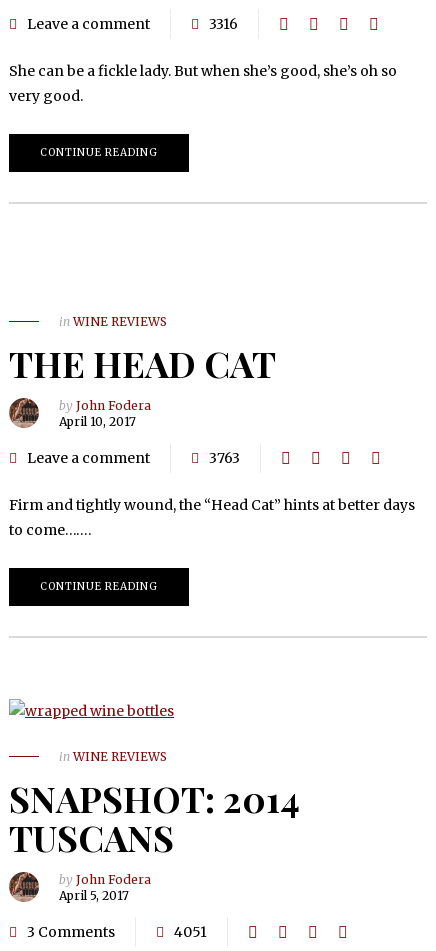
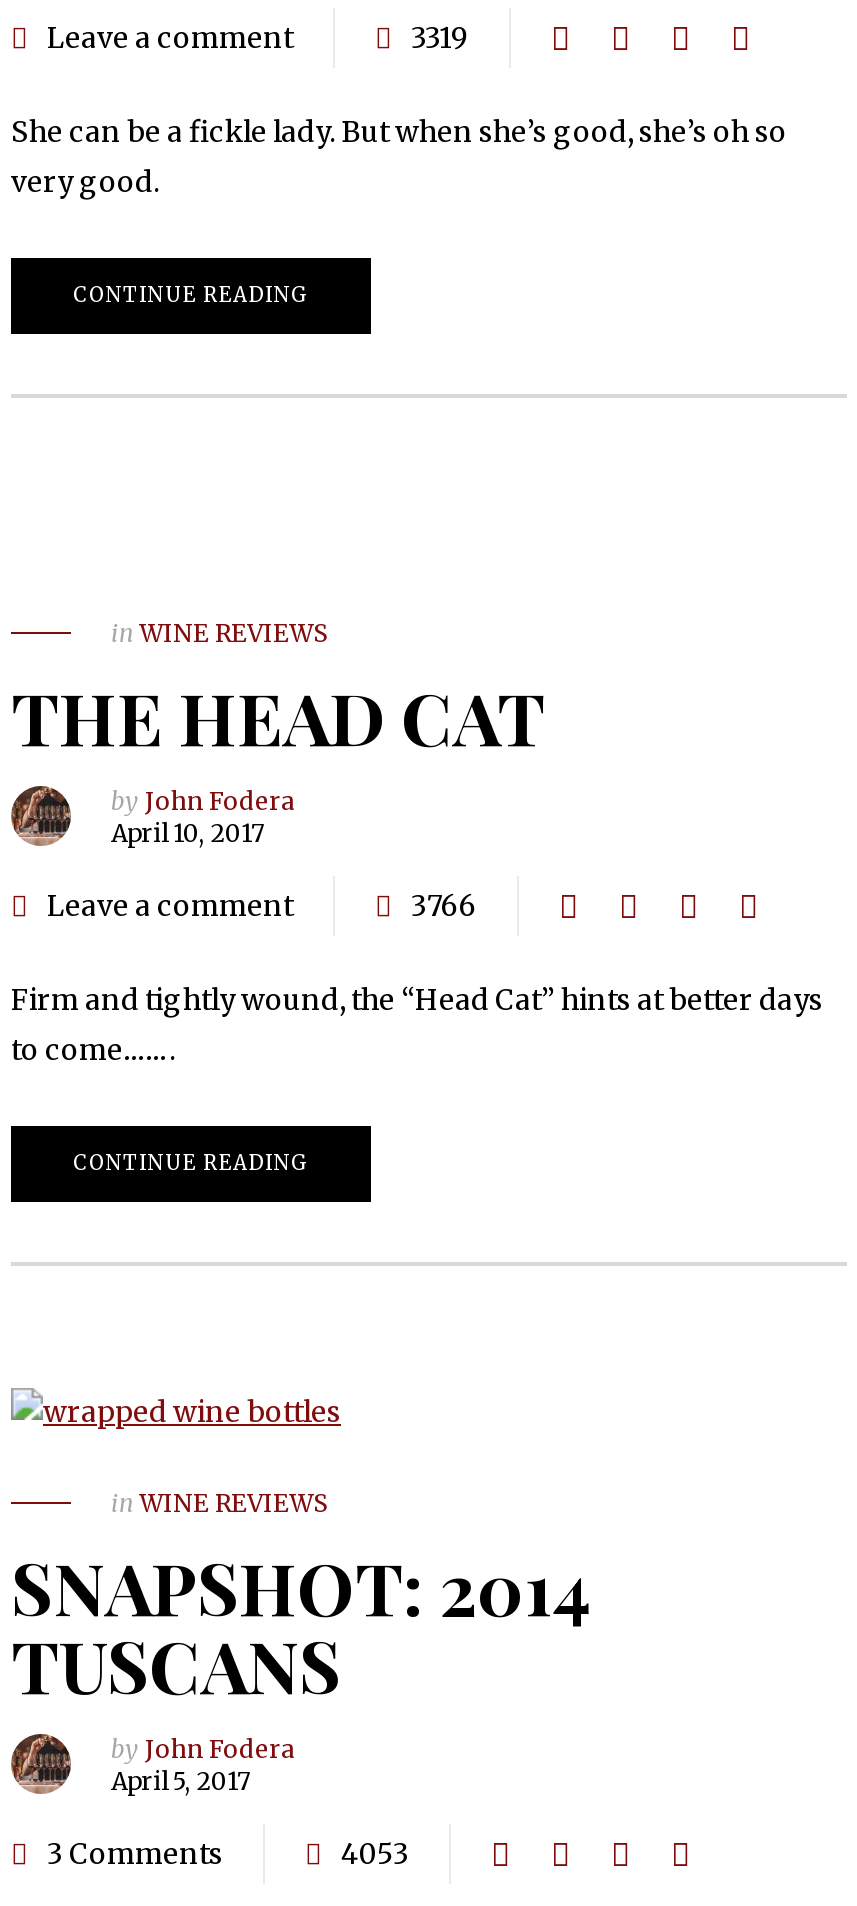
[209,15,238,33] 3316 -> [411,20,469,56] 3319
[209,449,240,467] 3763 -> [411,888,477,924] 3766
[174,923,207,941] 4051 -> [341,1835,409,1871] 4053

